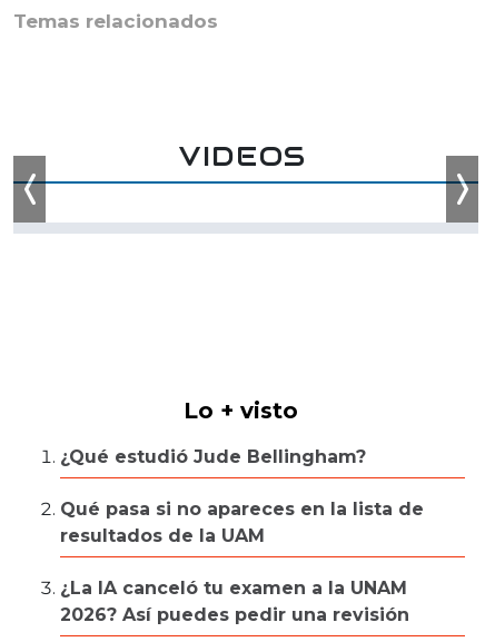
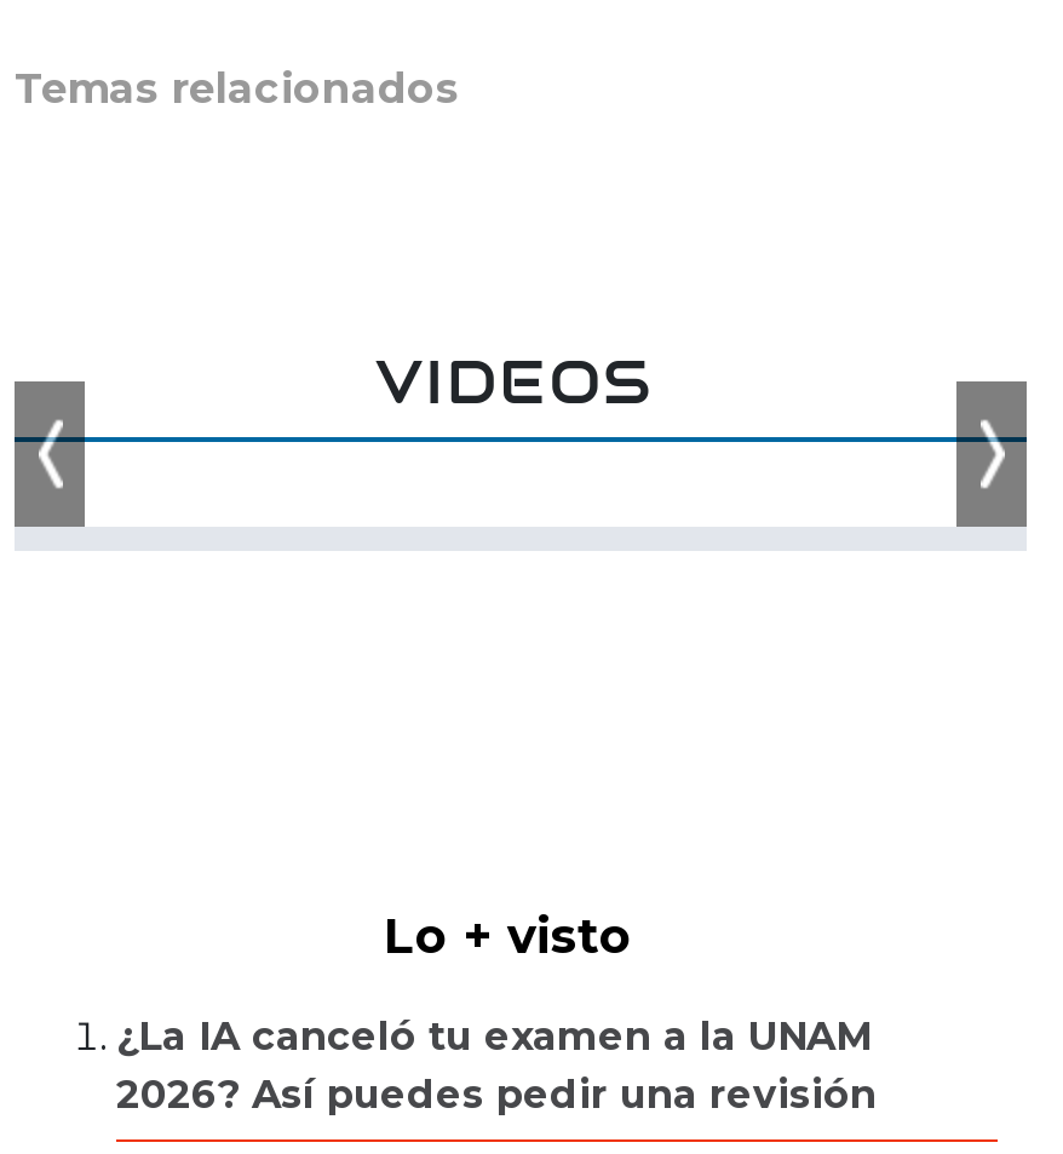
[60,446,424,546] ¿Qué estudió Jude Bellingham? | Qué pasa si no apareces en la lista de | resultados de la UAM -> none

